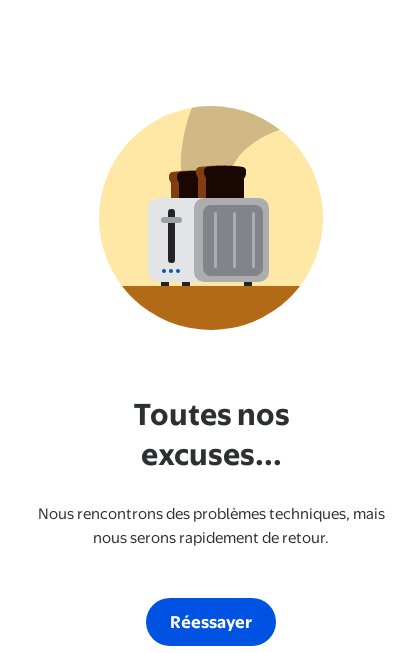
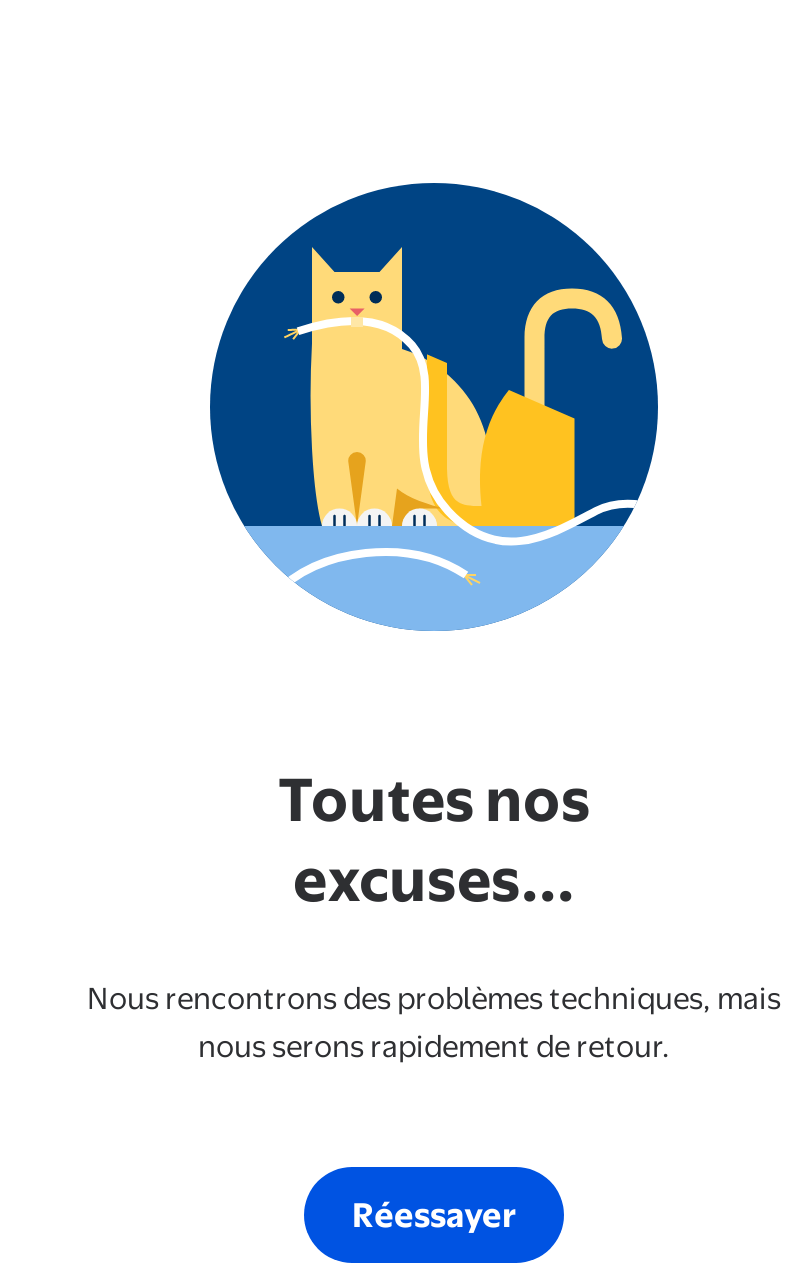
[99,106,323,331] [image] -> [208,181,660,633] [image]

